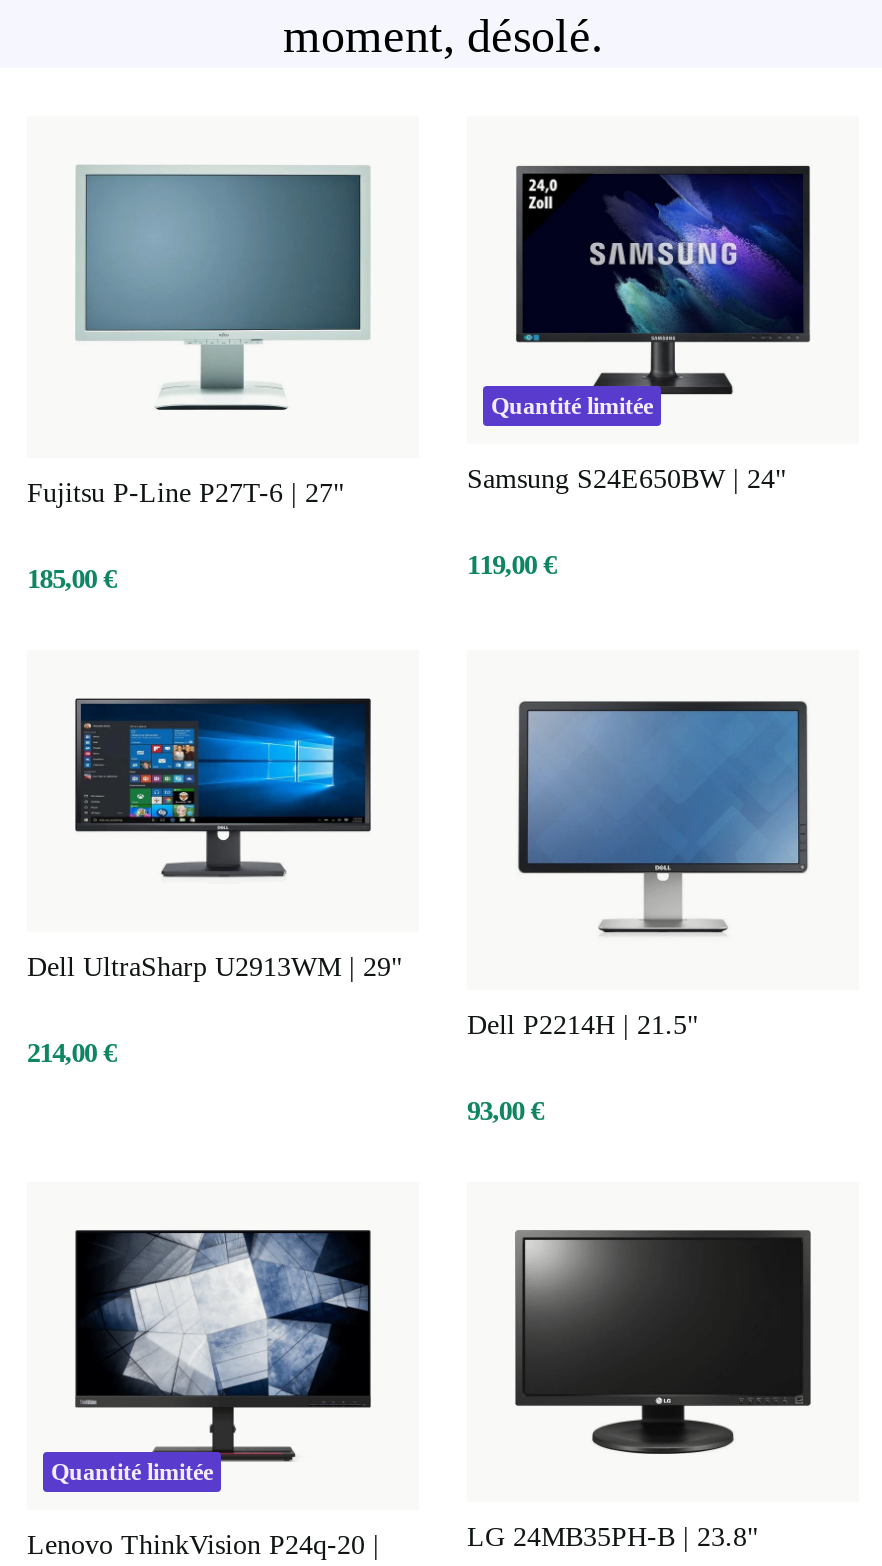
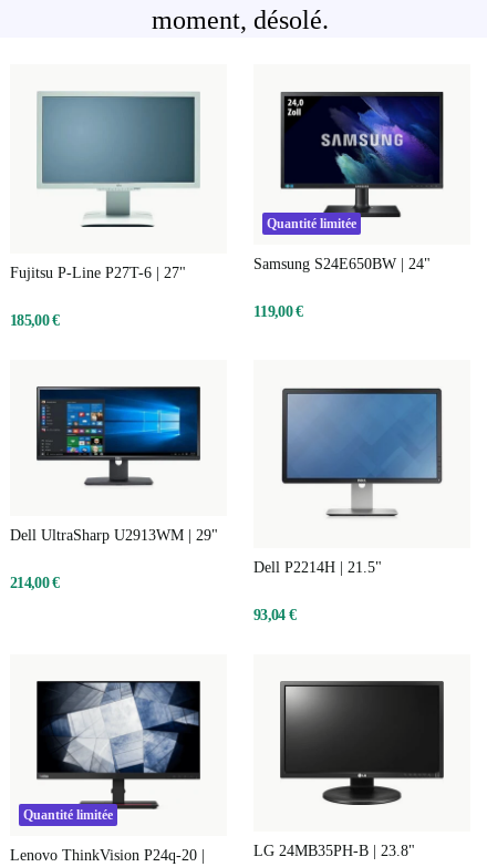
[467,1096,543,1126] 93,00 € -> [253,606,296,623] 93,04 €

